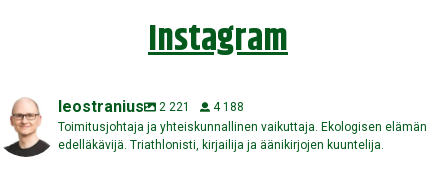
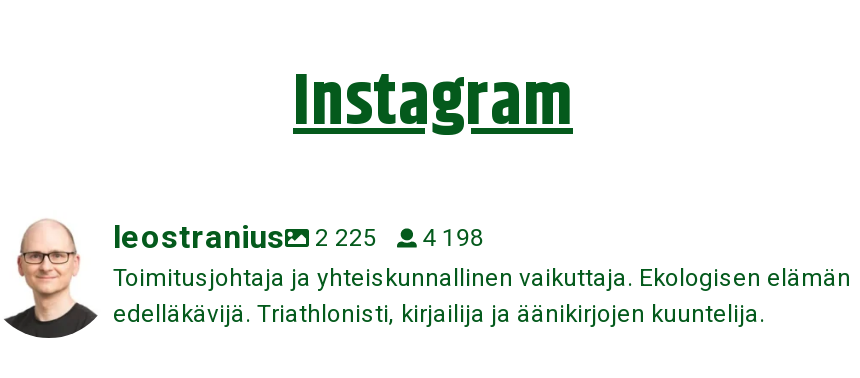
[159,100,190,114] 2 221 -> [315,224,377,252] 2 225
[213,100,244,114] 4 188 -> [422,224,484,252] 4 198

